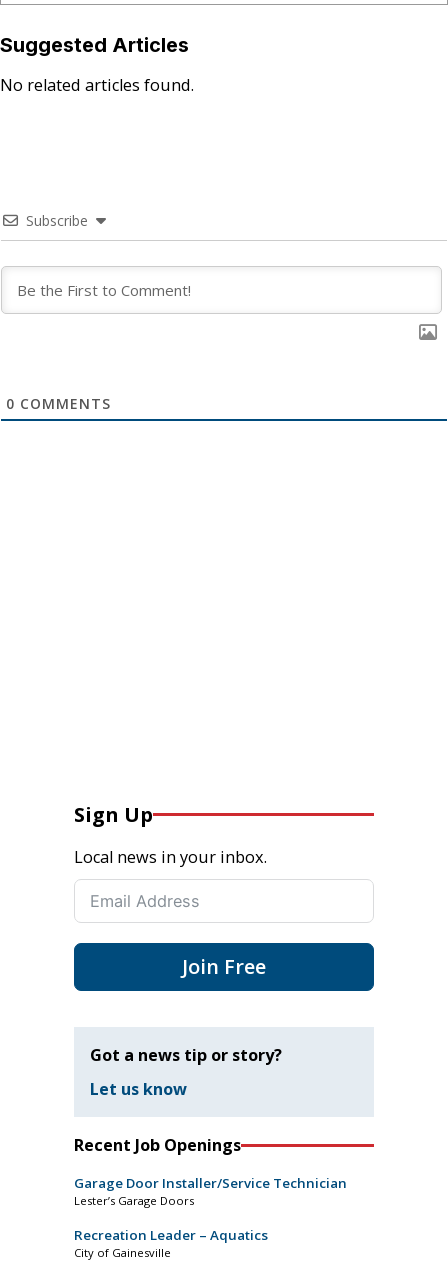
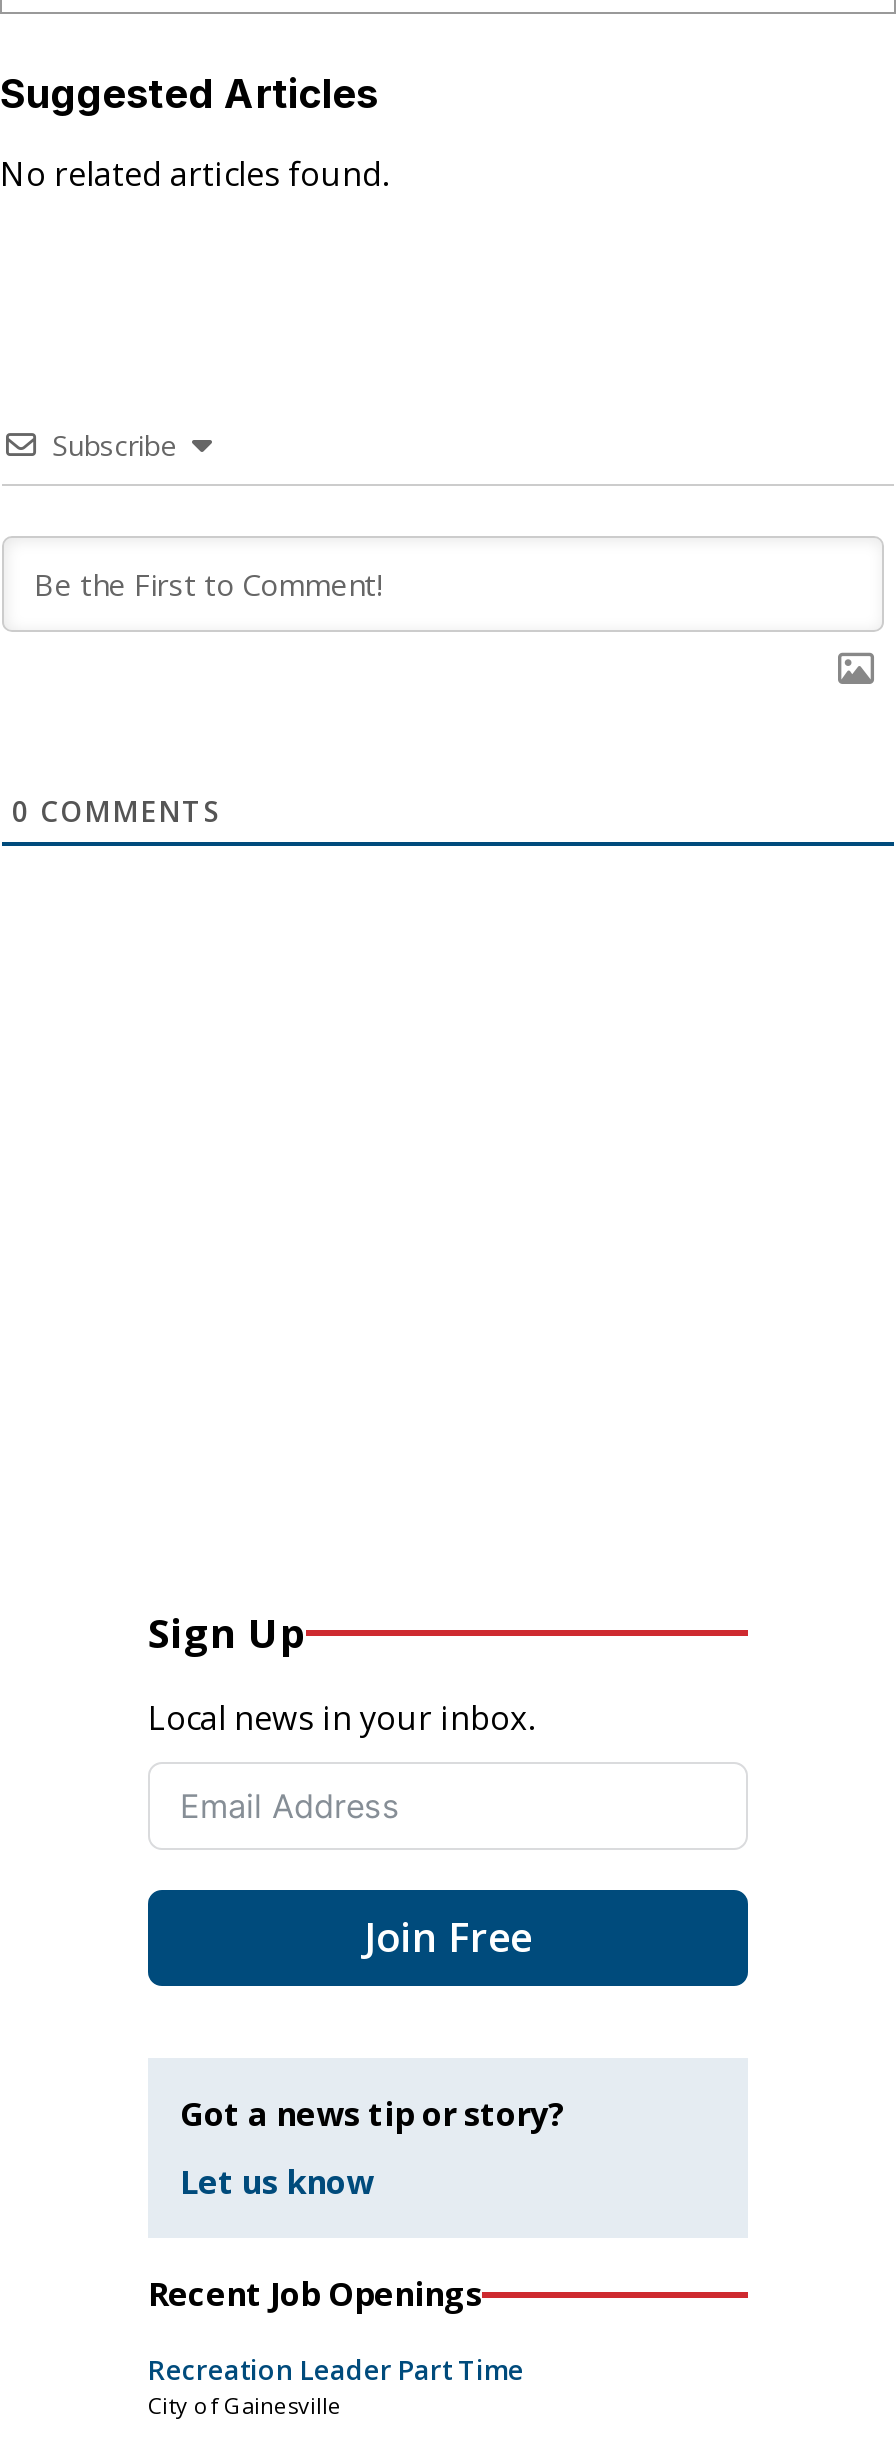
[74,1174,347,1244] Garage Door Installer/Service Technician | Lester’s Garage Doors | Recreation Leader – Aquatics -> [148,2352,524,2388] Recreation Leader Part Time

